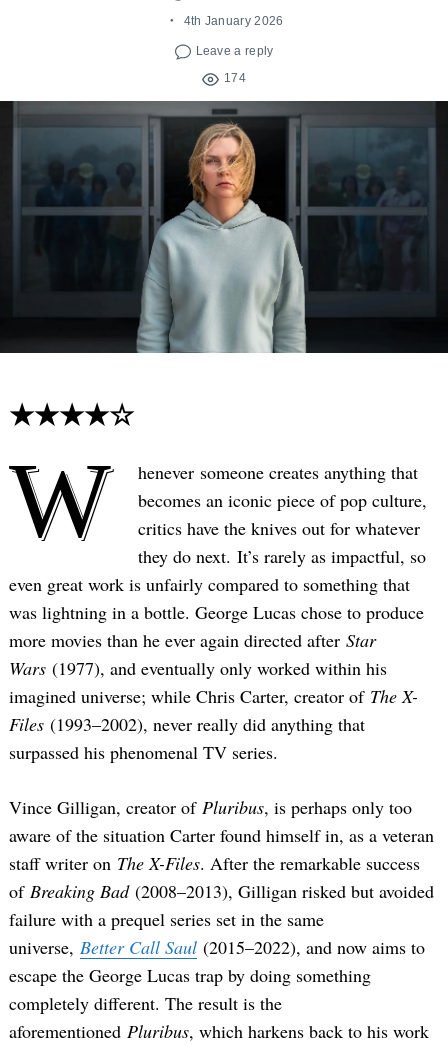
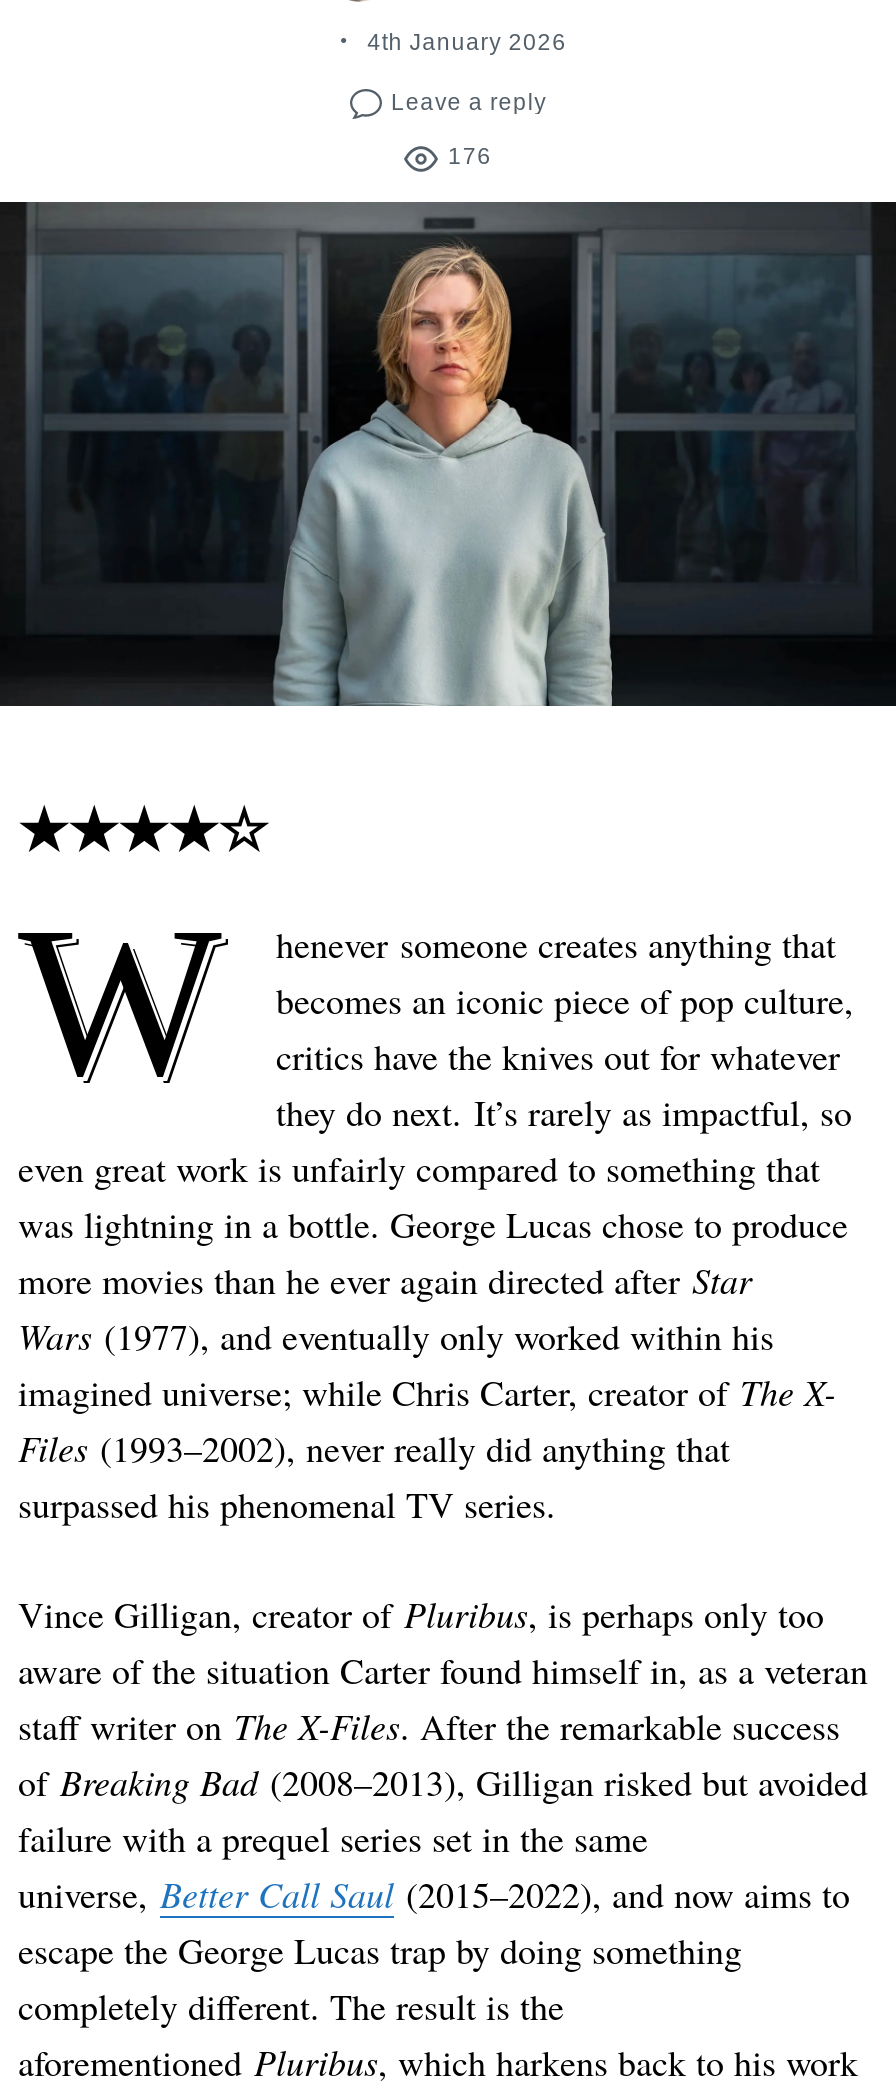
[224,71,246,84] 174 -> [448,143,492,169] 176

